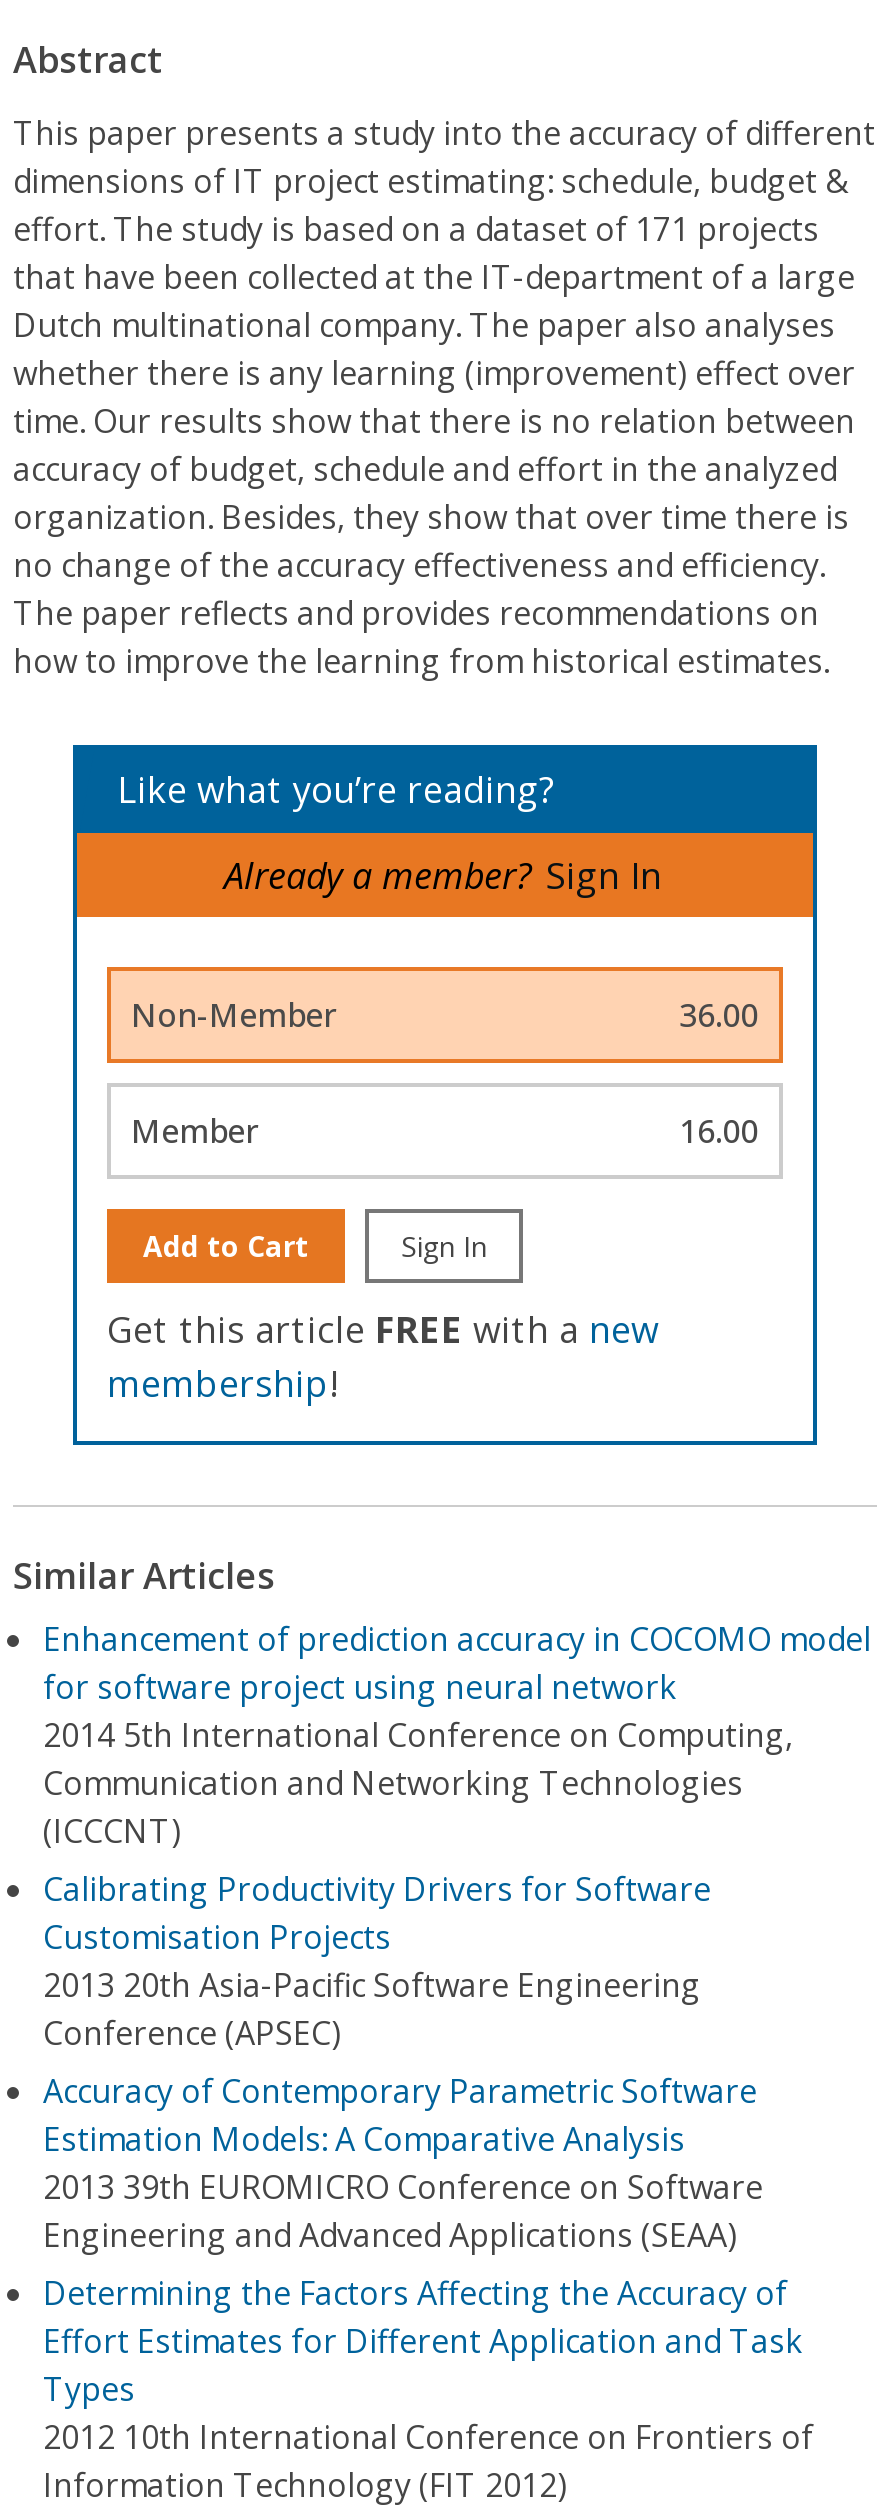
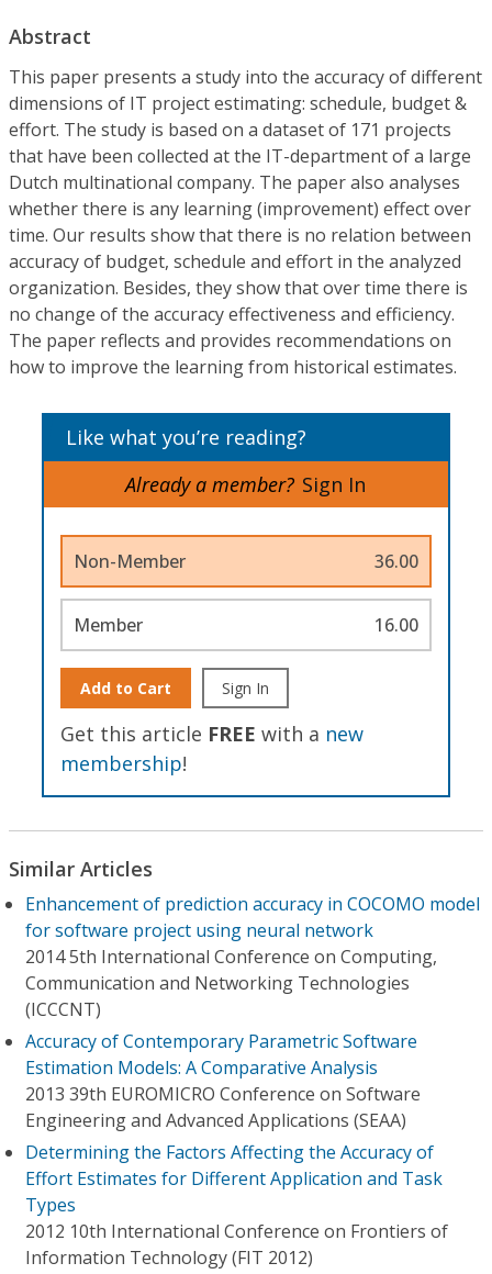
[43,1867,711,2055] Calibrating Productivity Drivers for Software | Customisation Projects | 2013 20th Asia-Pacific Software Engineering | Conference (APSEC) -> none

